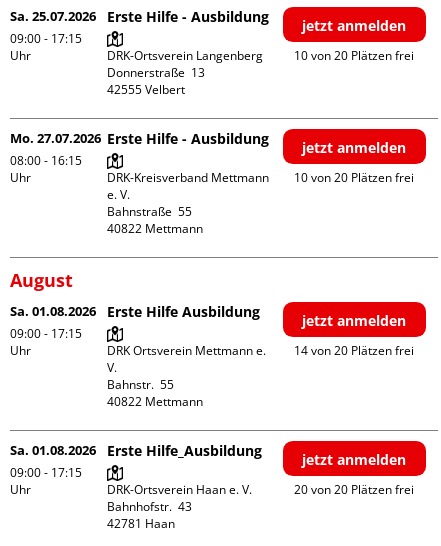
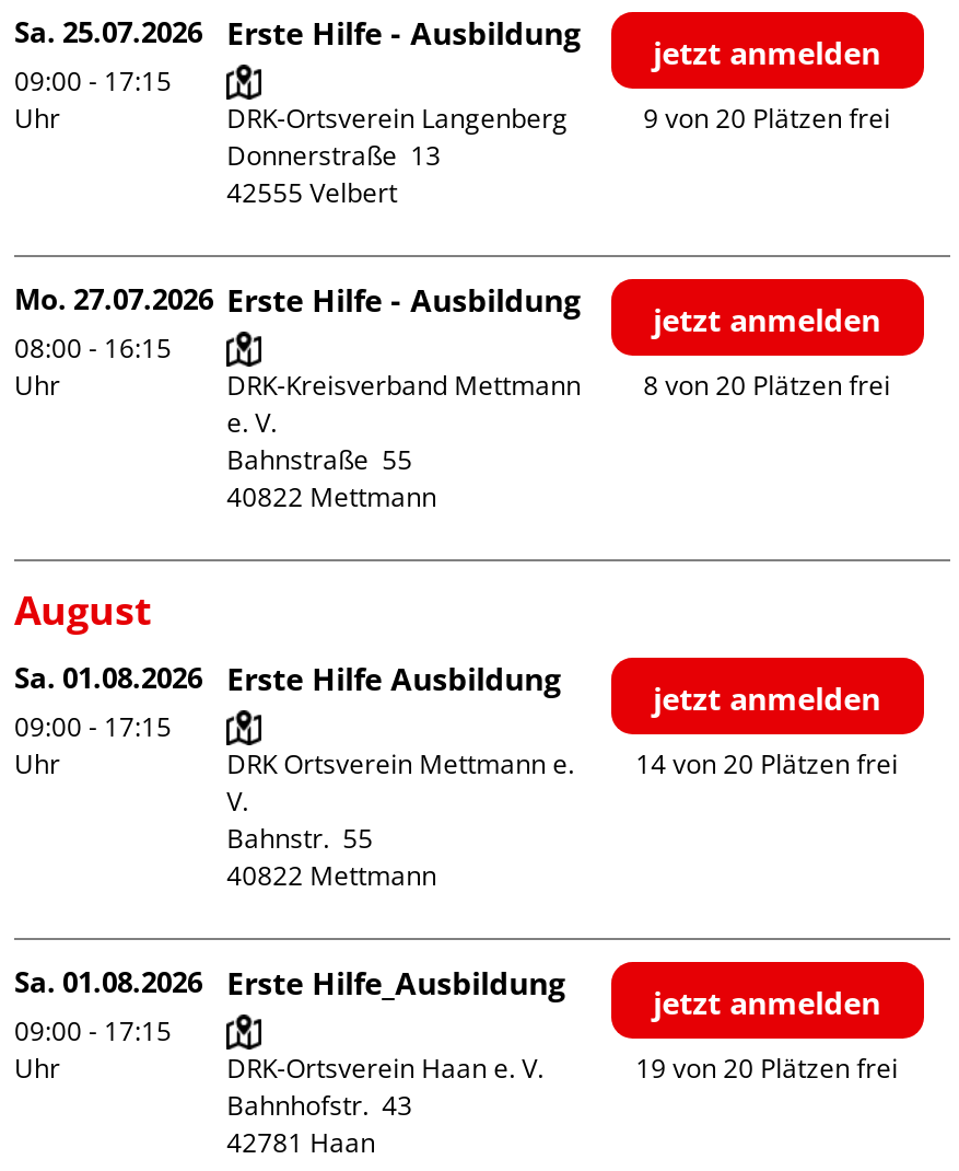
[294,47,414,64] 10 von 20 Plätzen frei -> [643,100,890,137] 9 von 20 Plätzen frei
[294,169,414,186] 10 von 20 Plätzen frei -> [643,367,890,404] 8 von 20 Plätzen frei
[294,481,414,498] 20 von 20 Plätzen frei -> [636,1050,898,1087] 19 von 20 Plätzen frei

